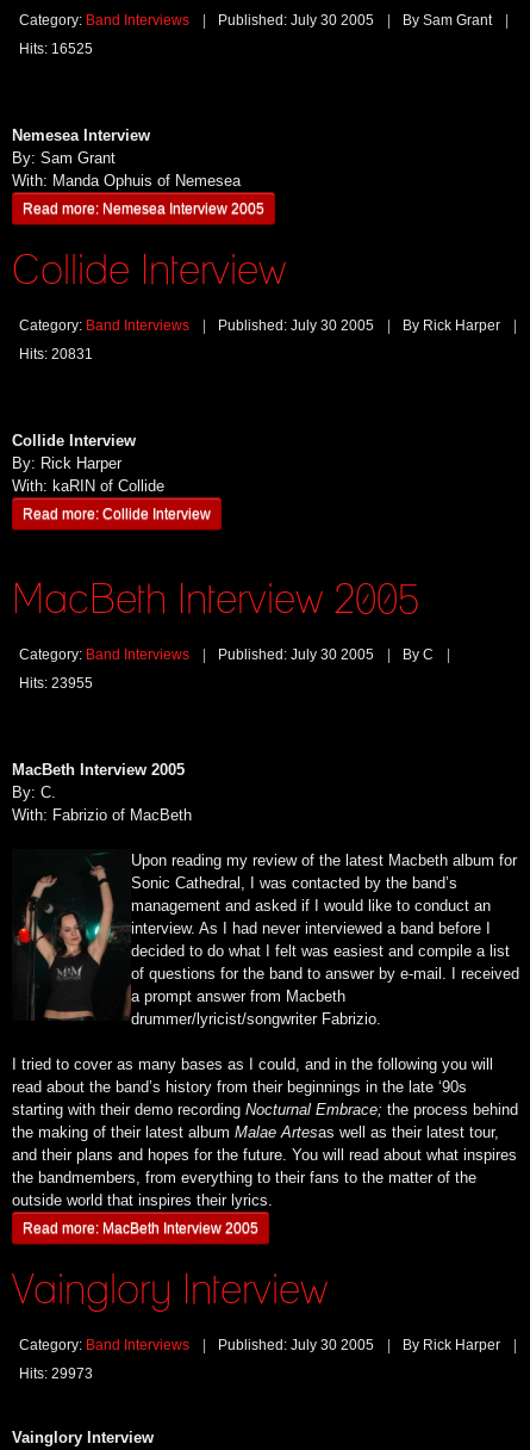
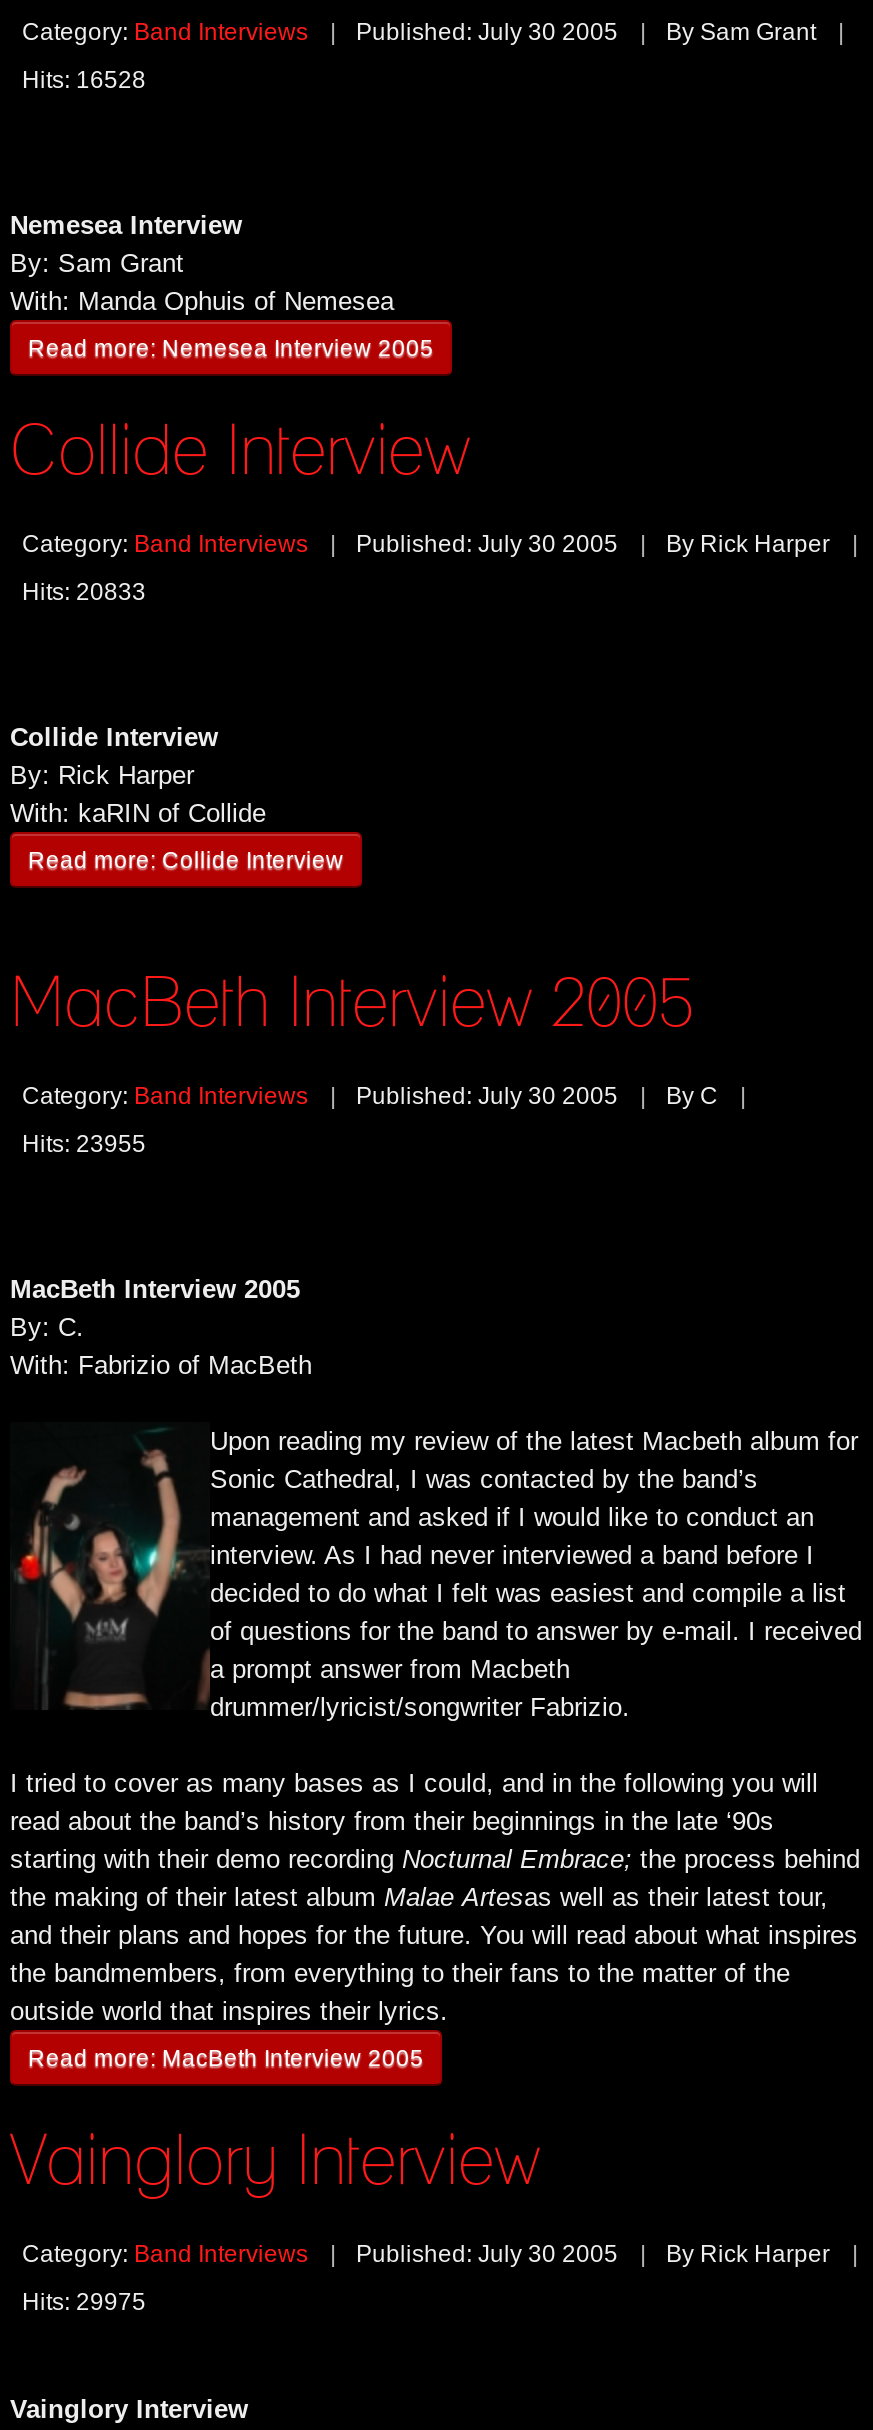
[19,41,93,57] Hits: 16525 -> [22,66,146,94] Hits: 16528
[19,346,93,363] Hits: 20831 -> [22,578,146,606] Hits: 20833
[19,1366,93,1382] Hits: 29973 -> [22,2288,146,2316] Hits: 29975

